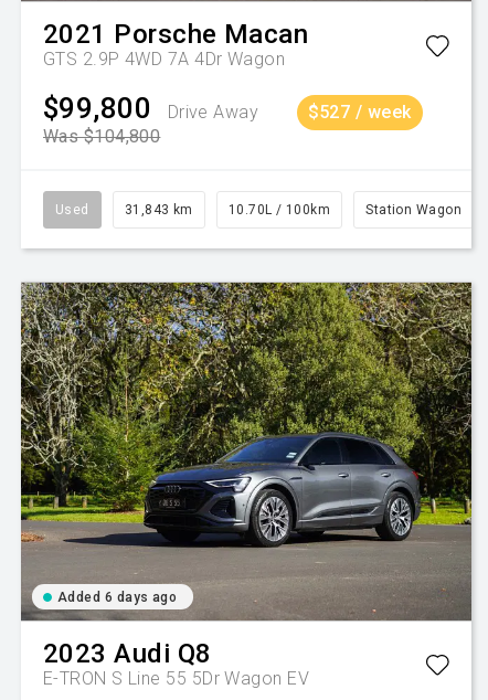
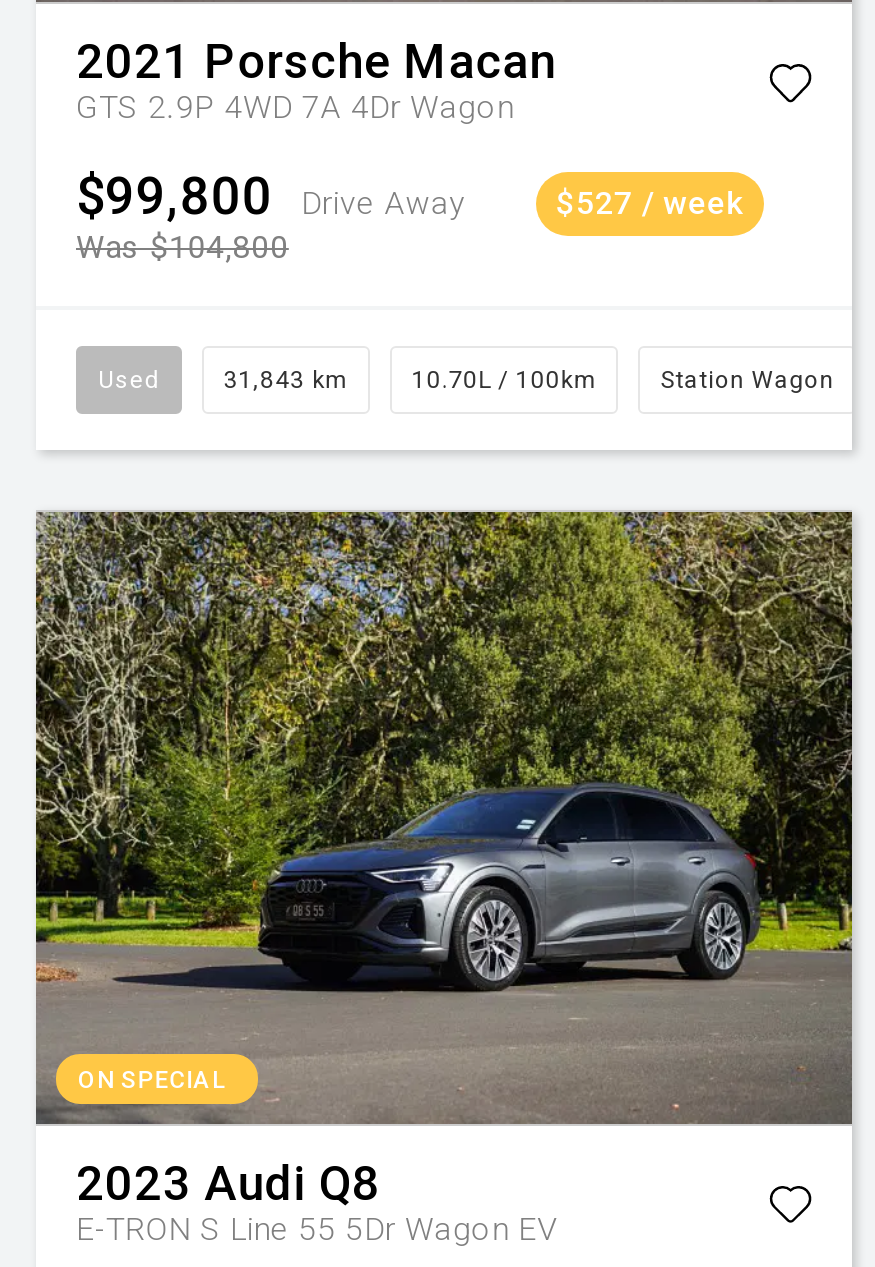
[57,589,177,605] Added 6 days ago -> [78,1065,225,1093] ON SPECIAL

